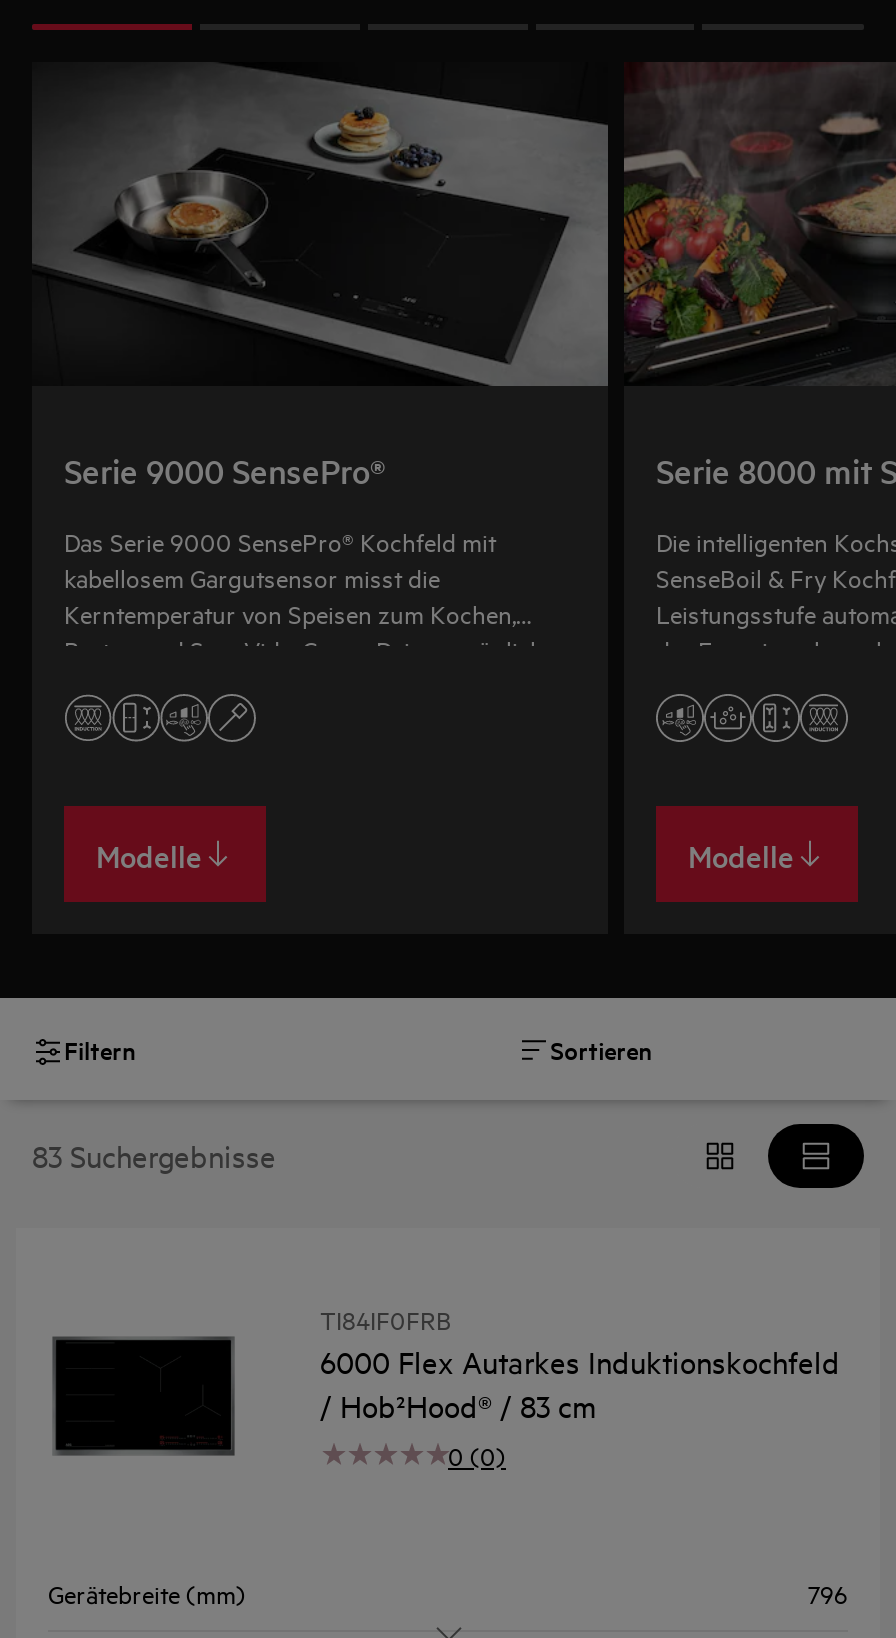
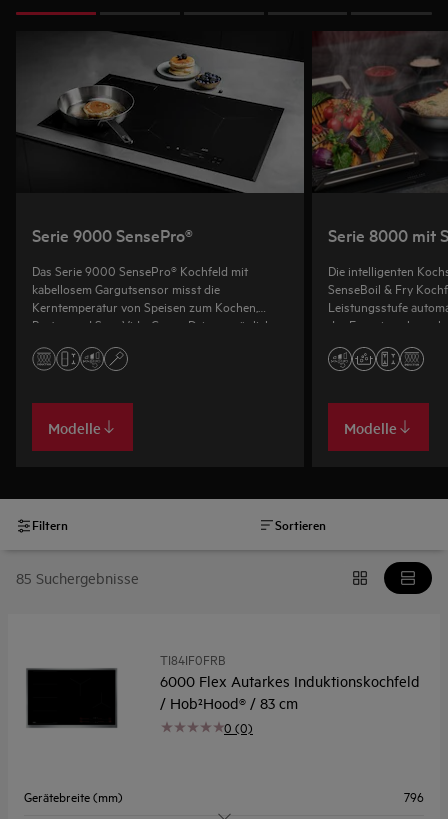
[32,1136,276,1174] 83 Suchergebnisse -> [16,568,139,587] 85 Suchergebnisse

